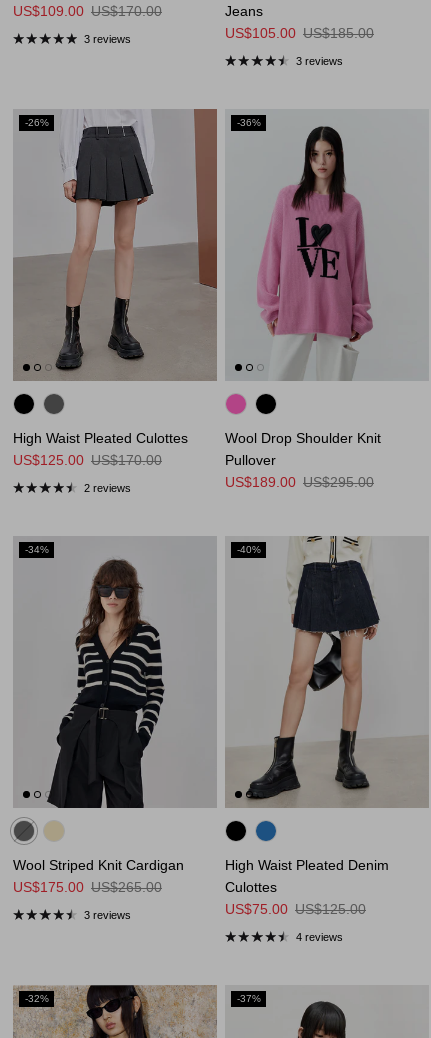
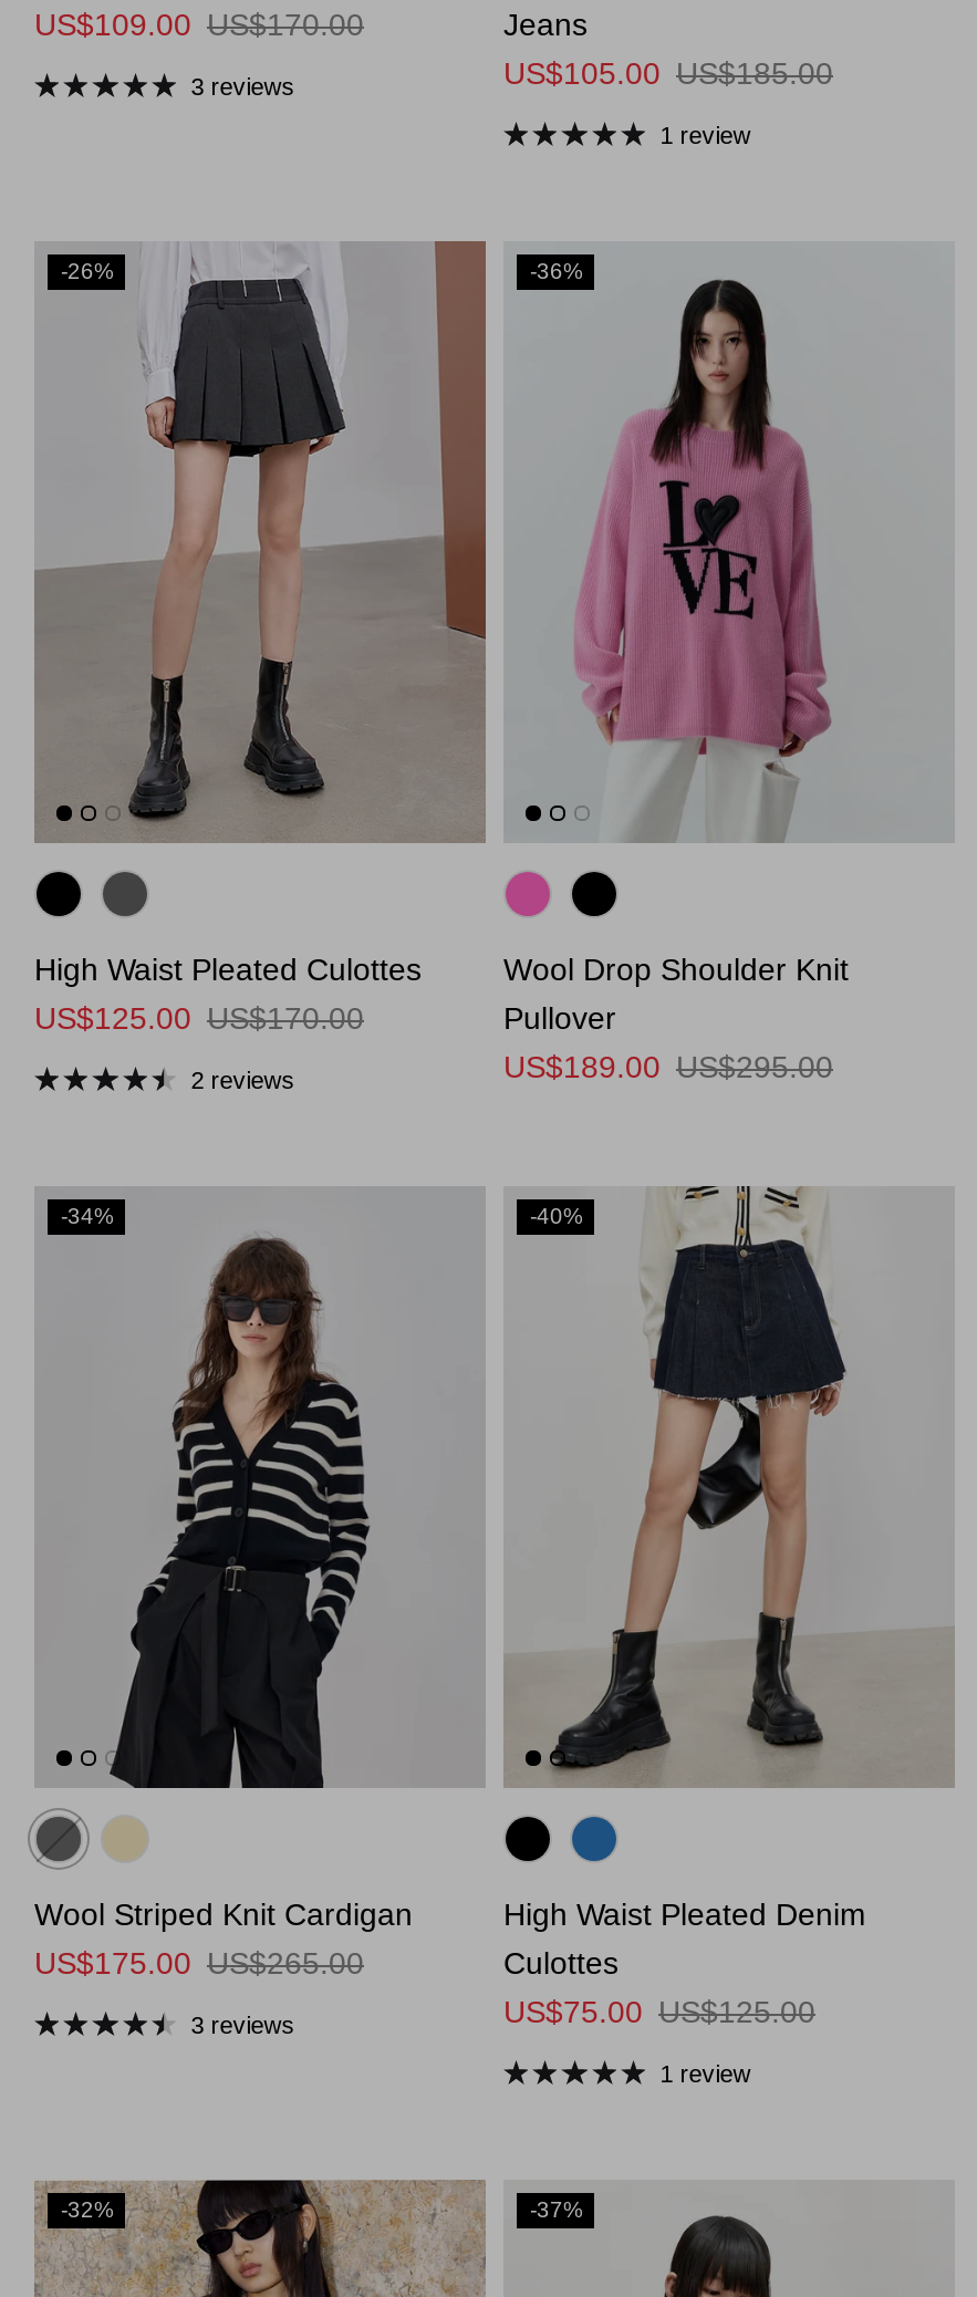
[296,55,343,67] 3 reviews -> [660,122,751,149] 1 review
[296,931,343,943] 4 reviews -> [660,2060,751,2087] 1 review

